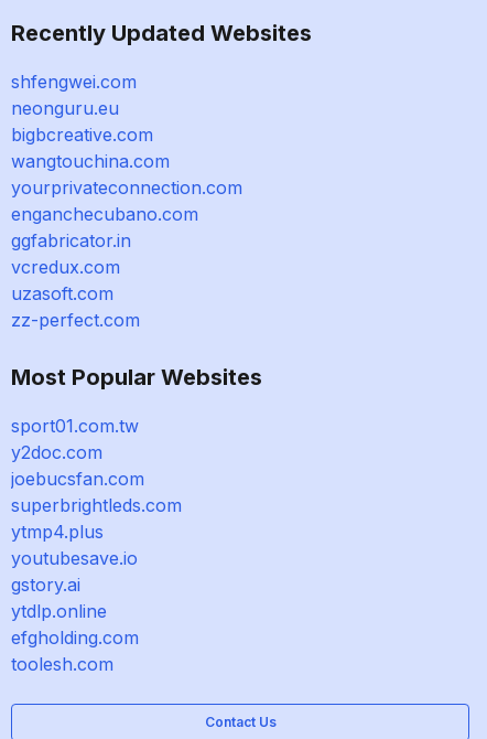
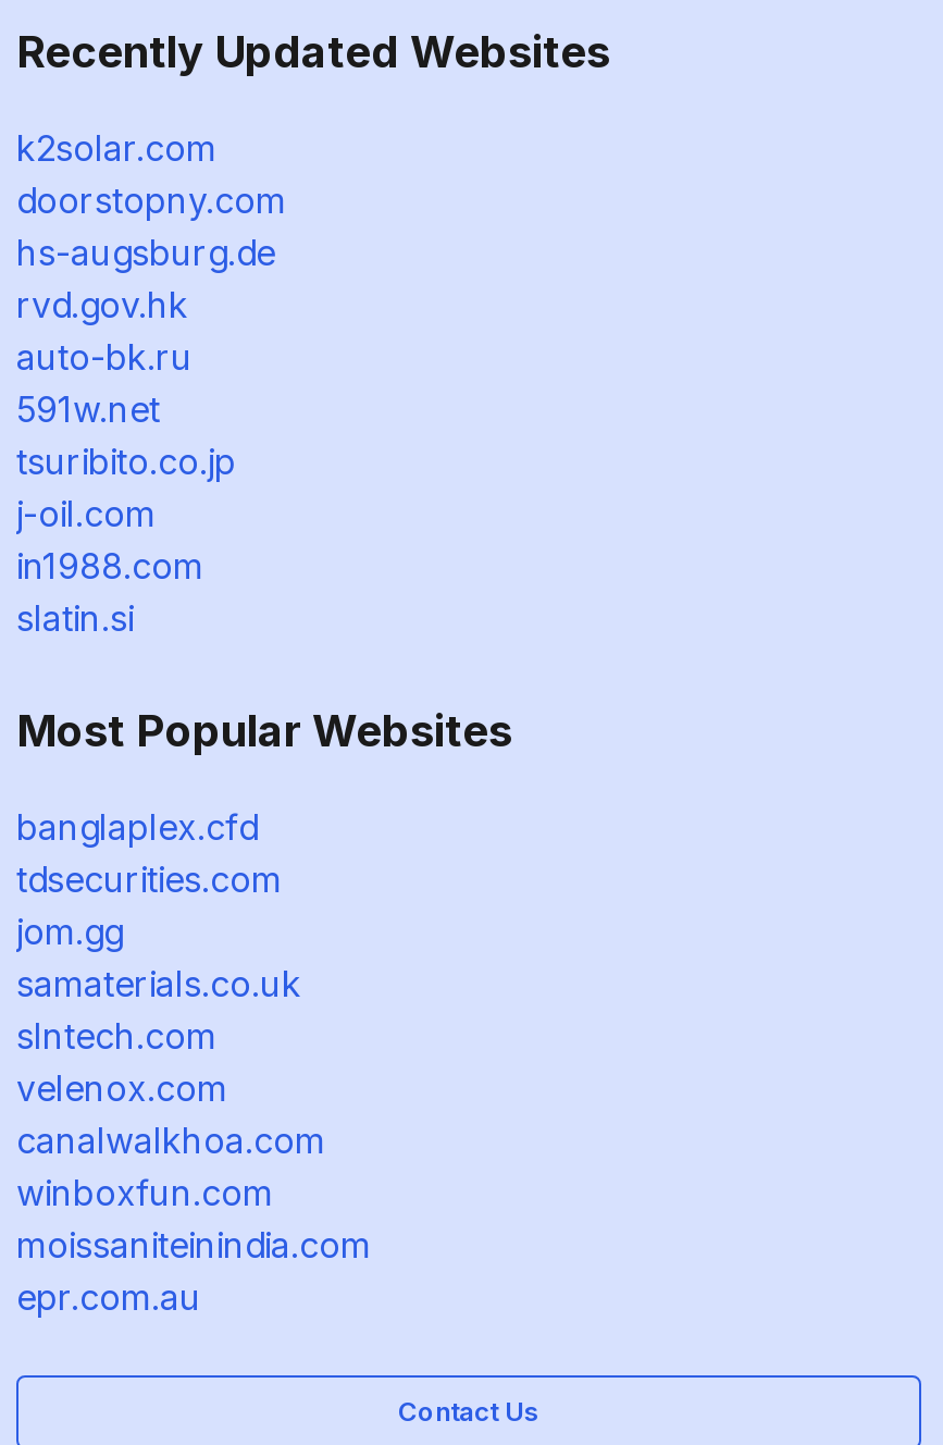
[11,71,242,331] shfengwei.com | neonguru.eu | bigbcreative.com | wangtouchina.com | yourprivateconnection.com | enganchecubano.com | ggfabricator.in | vcredux.com | uzasoft.com | zz-perfect.com -> [16,126,286,640] k2solar.com | doorstopny.com | hs-augsburg.de | rvd.gov.hk | auto-bk.ru | 591w.net | tsuribito.co.jp | j-oil.com | in1988.com | slatin.si
[11,415,182,675] sport01.com.tw | y2doc.com | joebucsfan.com | superbrightleds.com | ytmp4.plus | youtubesave.io | gstory.ai | ytdlp.online | efgholding.com | toolesh.com -> [16,805,371,1319] banglaplex.cfd | tdsecurities.com | jom.gg | samaterials.co.uk | slntech.com | velenox.com | canalwalkhoa.com | winboxfun.com | moissaniteinindia.com | epr.com.au

